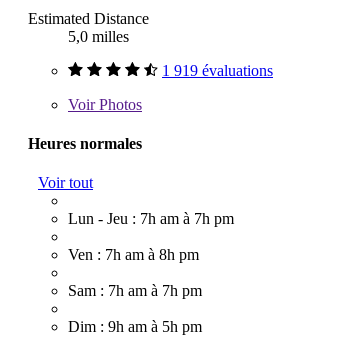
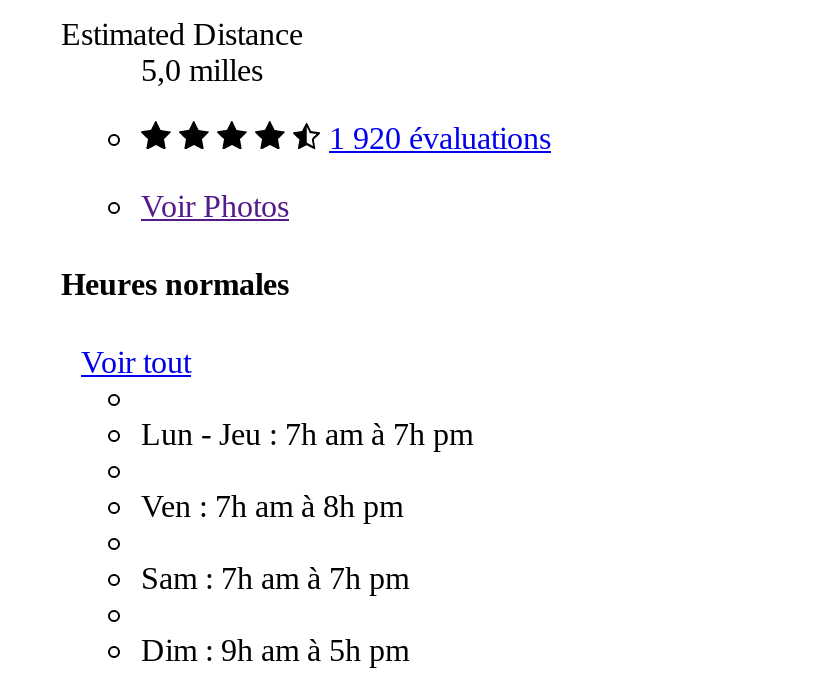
[162,61,273,78] 1 919 évaluations -> [329,120,551,154] 1 920 évaluations

